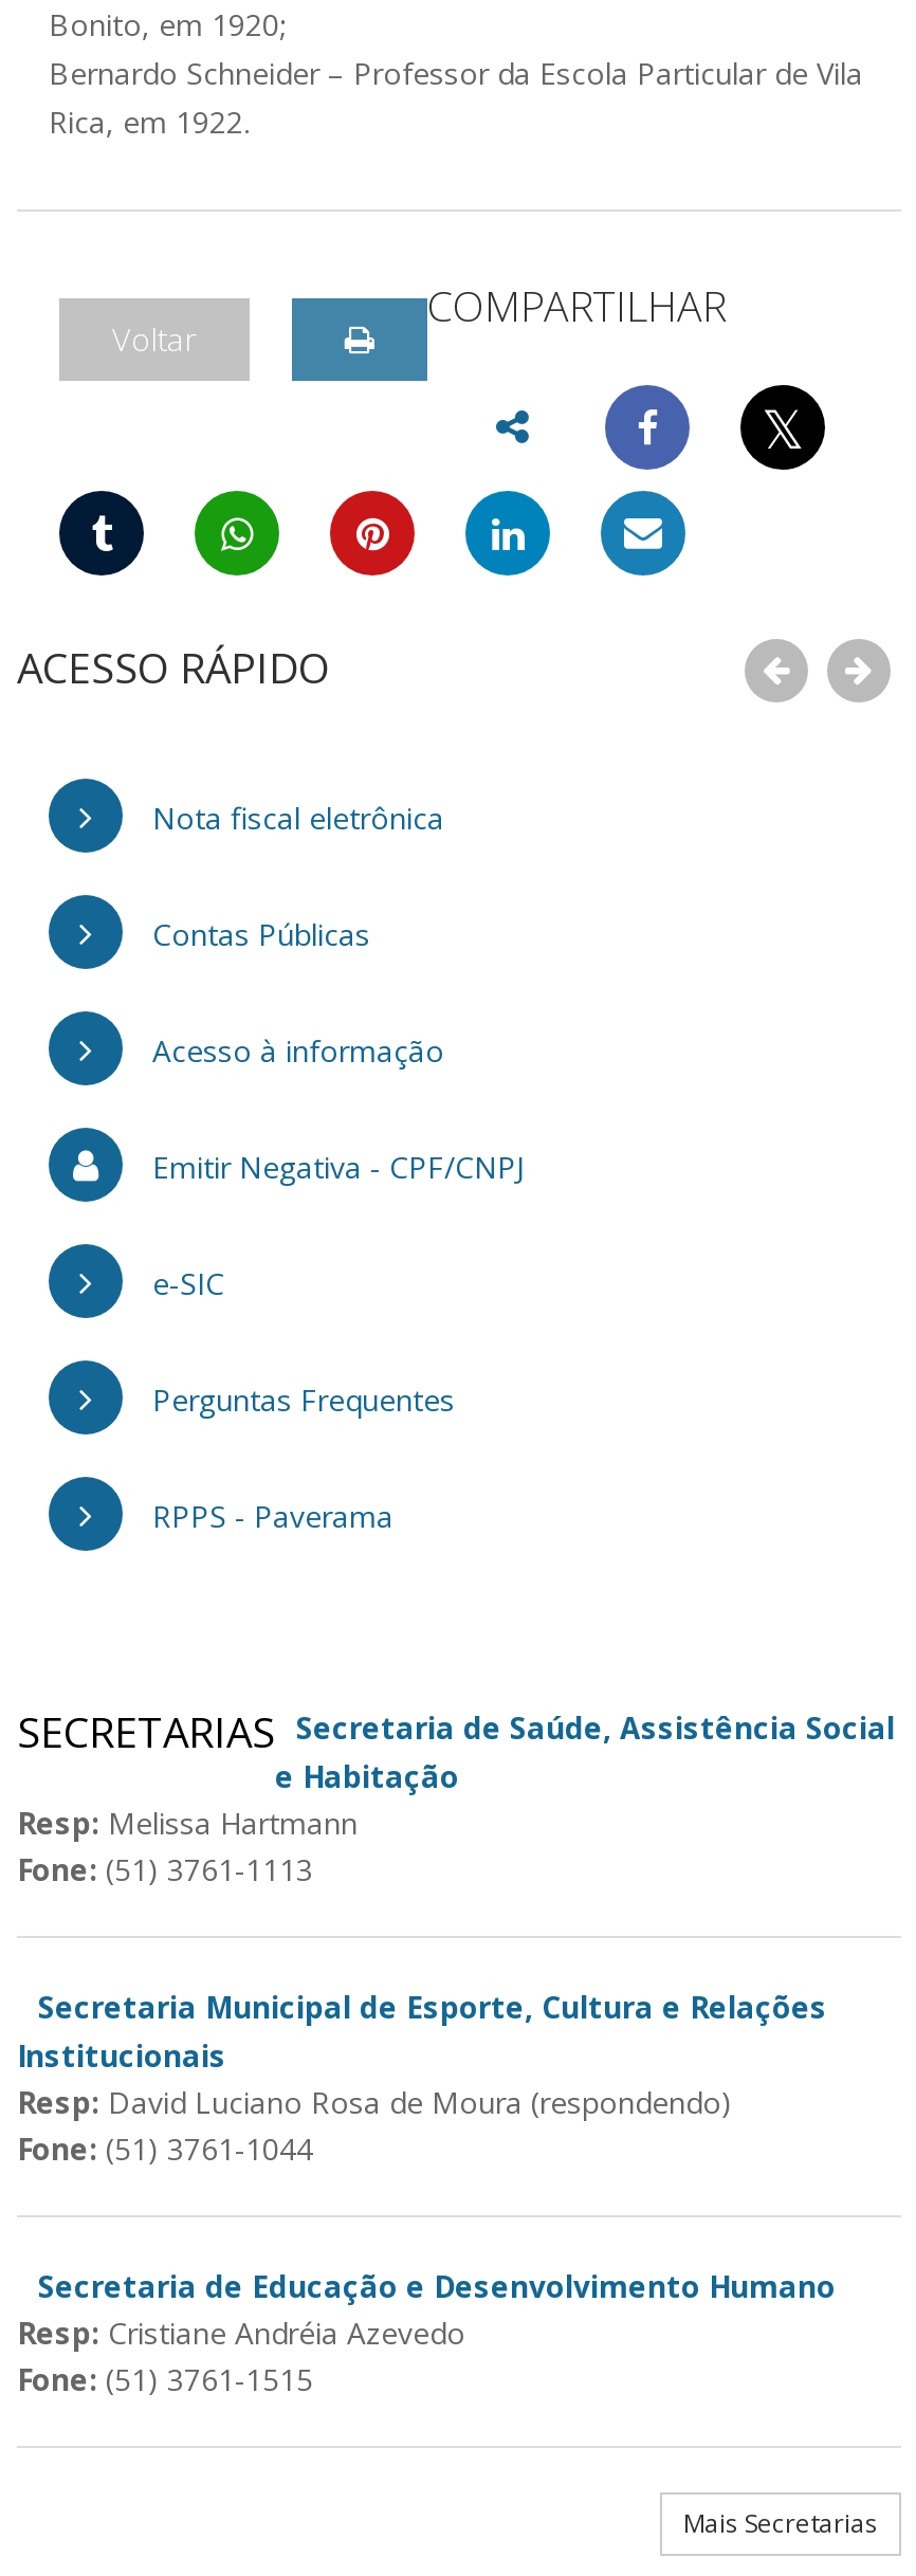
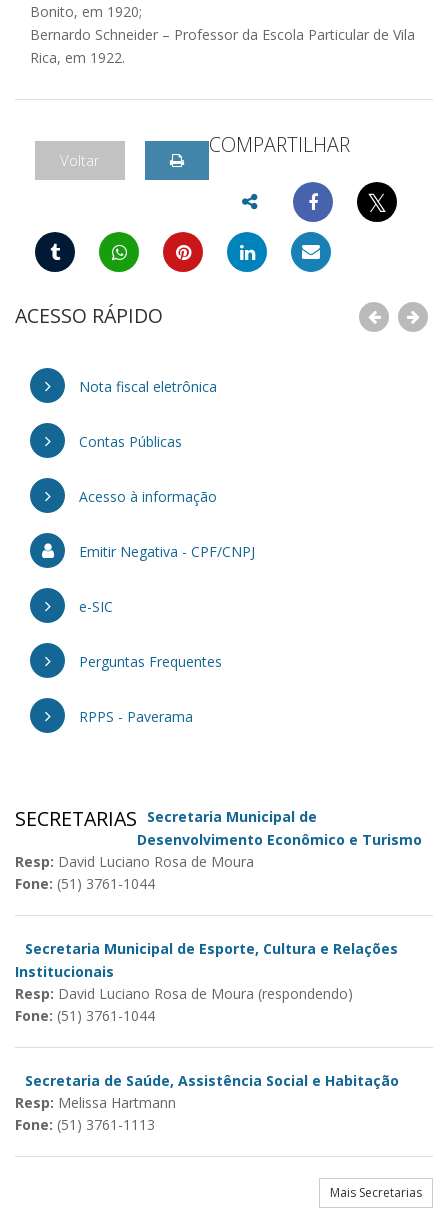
[17,1703,895,1796] SECRETARIAS Secretaria de Saúde, Assistência Social | e Habitação -> [15,805,422,893] SECRETARIAS Secretaria Municipal de | Desenvolvimento Econômico e Turismo | Resp: David Luciano Rosa de Moura | Fone: (51) 3761-1044
moved [17,1803,358,1889] -> [15,1093,176,1134]: Resp: Melissa Hartmann | Fone: (51) 3761-1113
[17,2266,836,2399] Secretaria de Educação e Desenvolvimento Humano | Resp: Cristiane Andréia Azevedo | Fone: (51) 3761-1515 -> [25,1071,399,1090] Secretaria de Saúde, Assistência Social e Habitação

